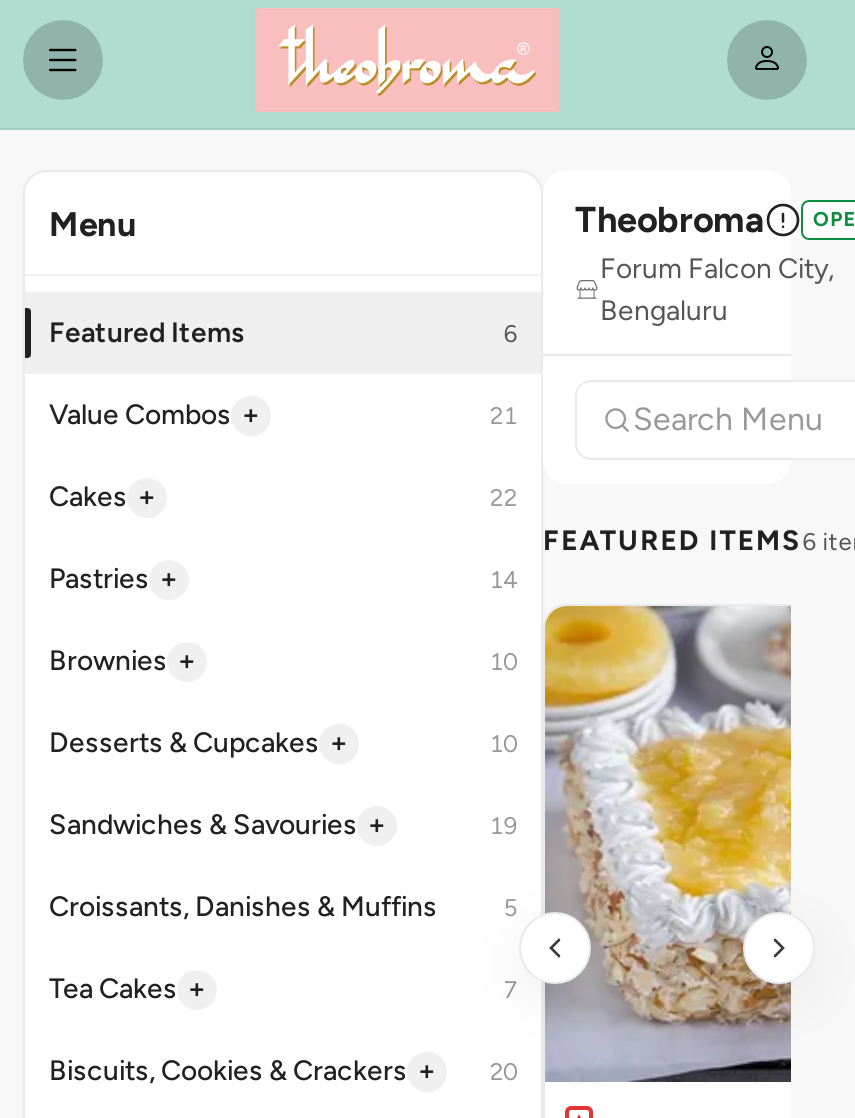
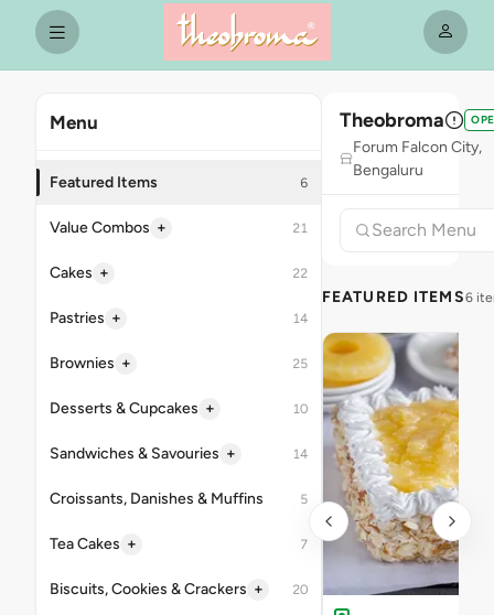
[489,647,517,675] 10 -> [292,355,308,371] 25
[489,811,517,839] 19 -> [292,446,308,461] 14

